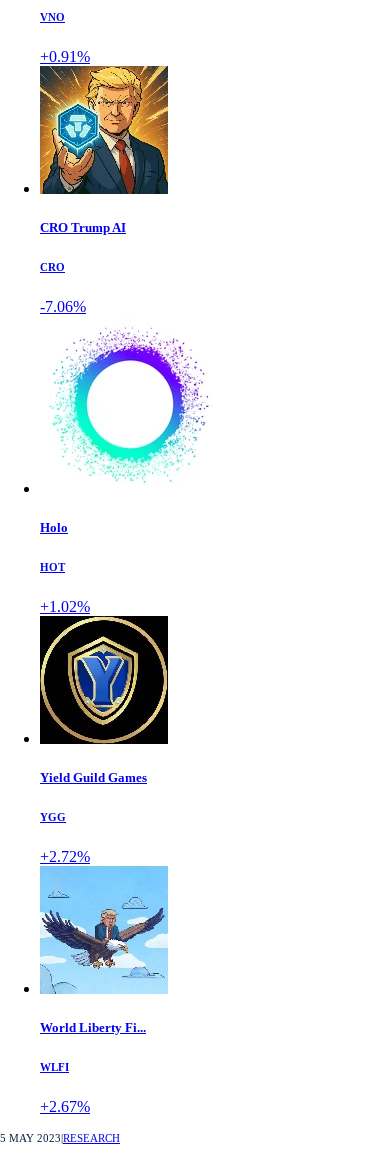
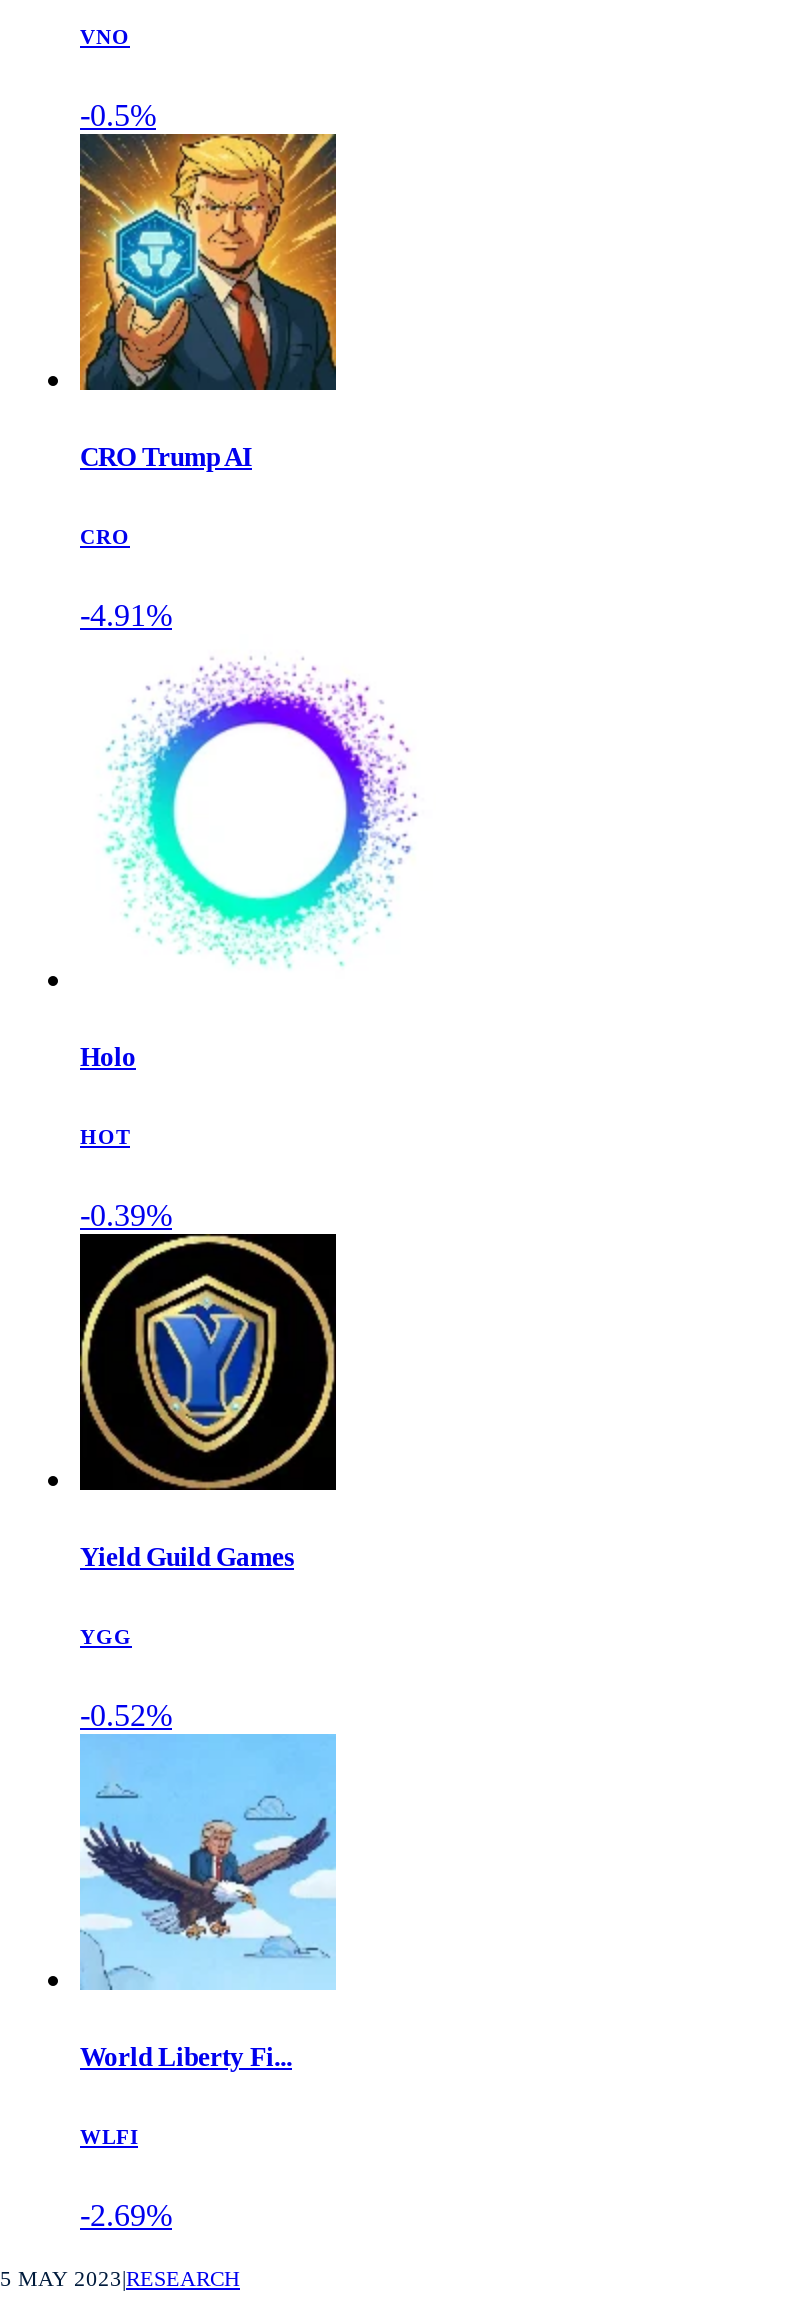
[40,48,90,65] +0.91% -> [80,98,156,132] -0.5%
[40,298,86,315] -7.06% -> [80,598,172,632] -4.91%
[40,598,90,615] +1.02% -> [80,1198,172,1232] -0.39%
[40,848,90,865] +2.72% -> [80,1698,172,1732] -0.52%
[40,1098,90,1115] +2.67% -> [80,2199,172,2233] -2.69%

